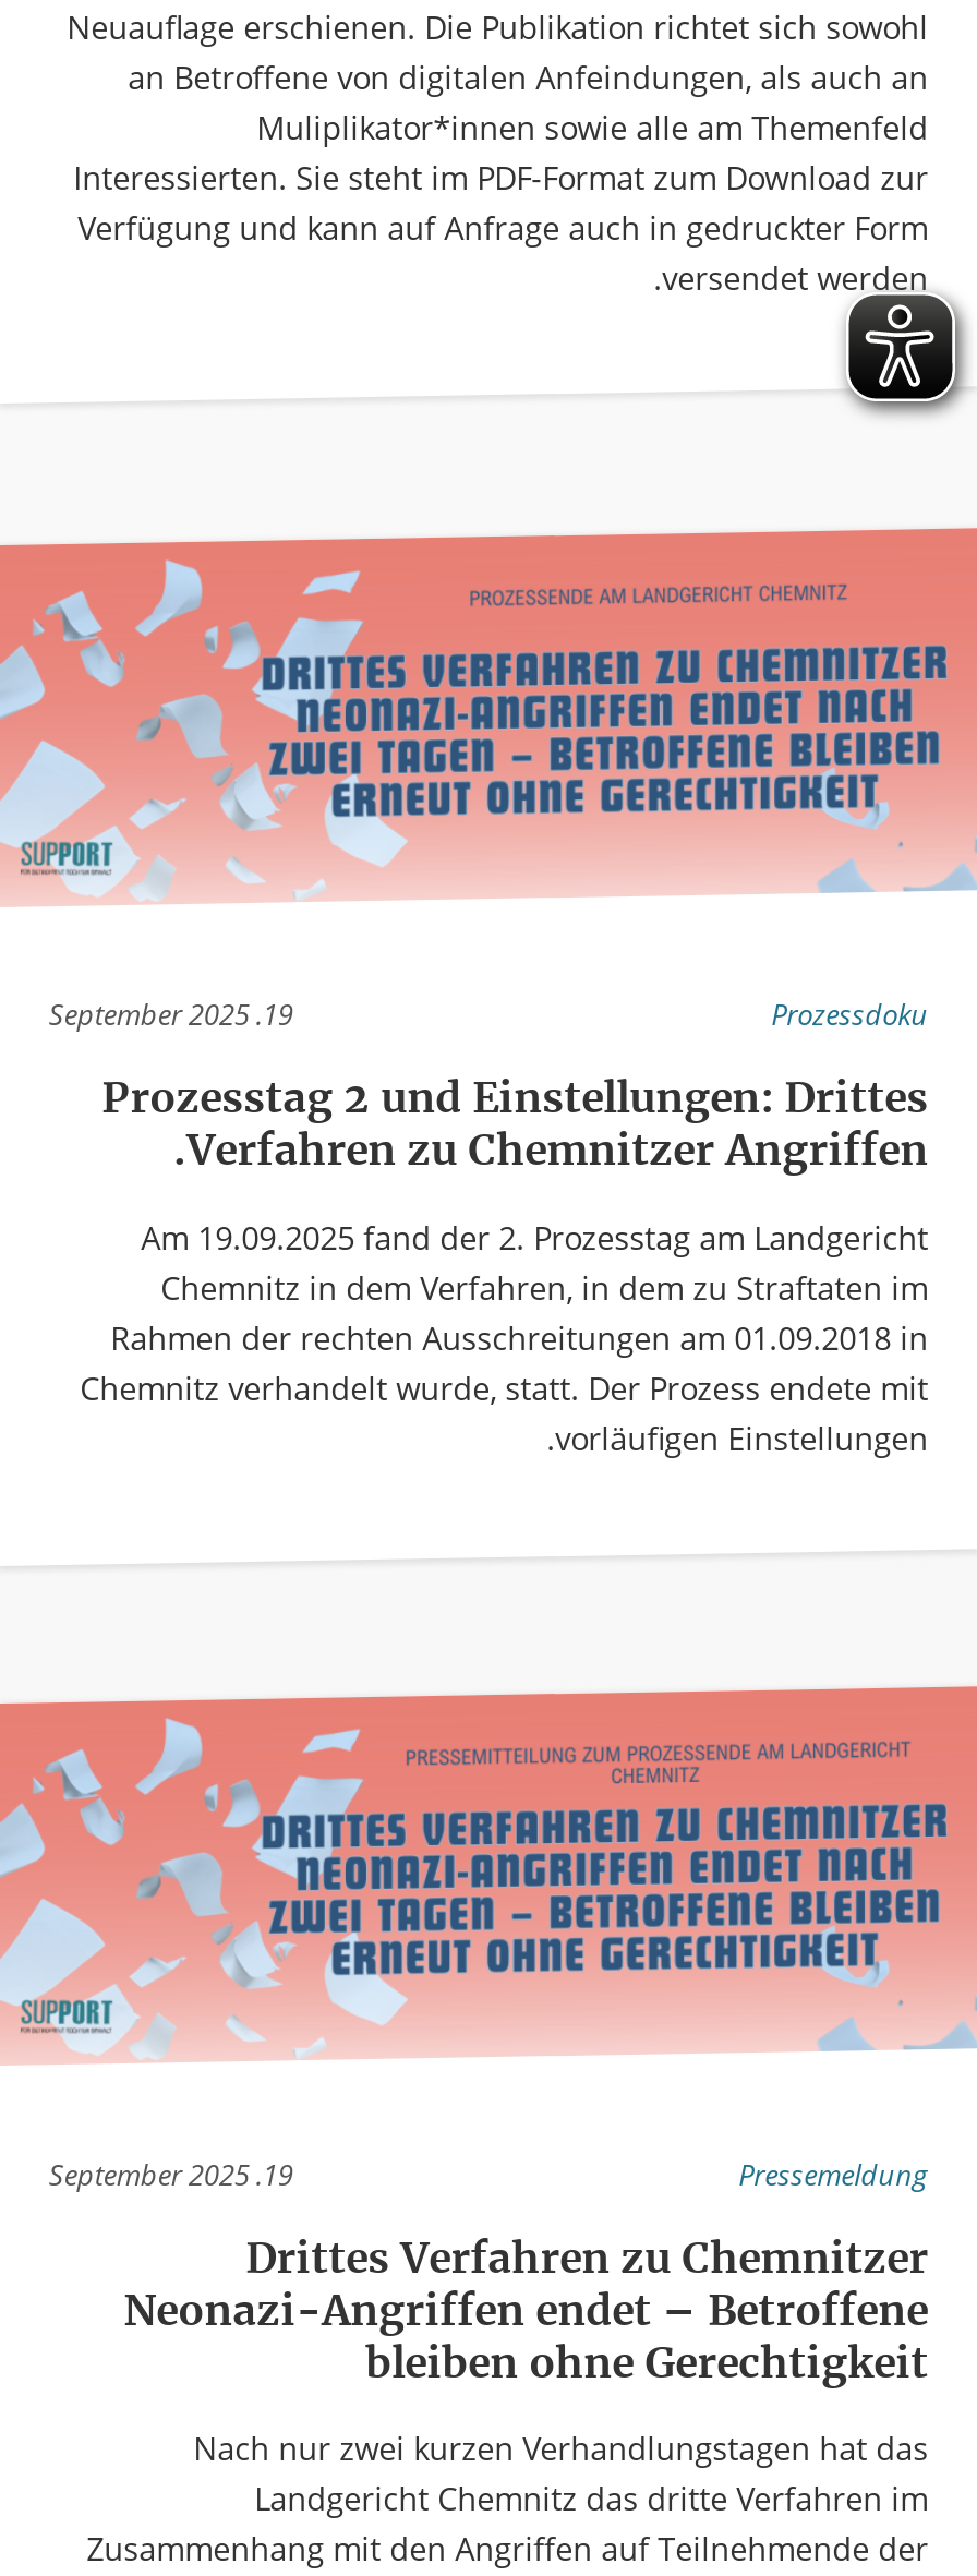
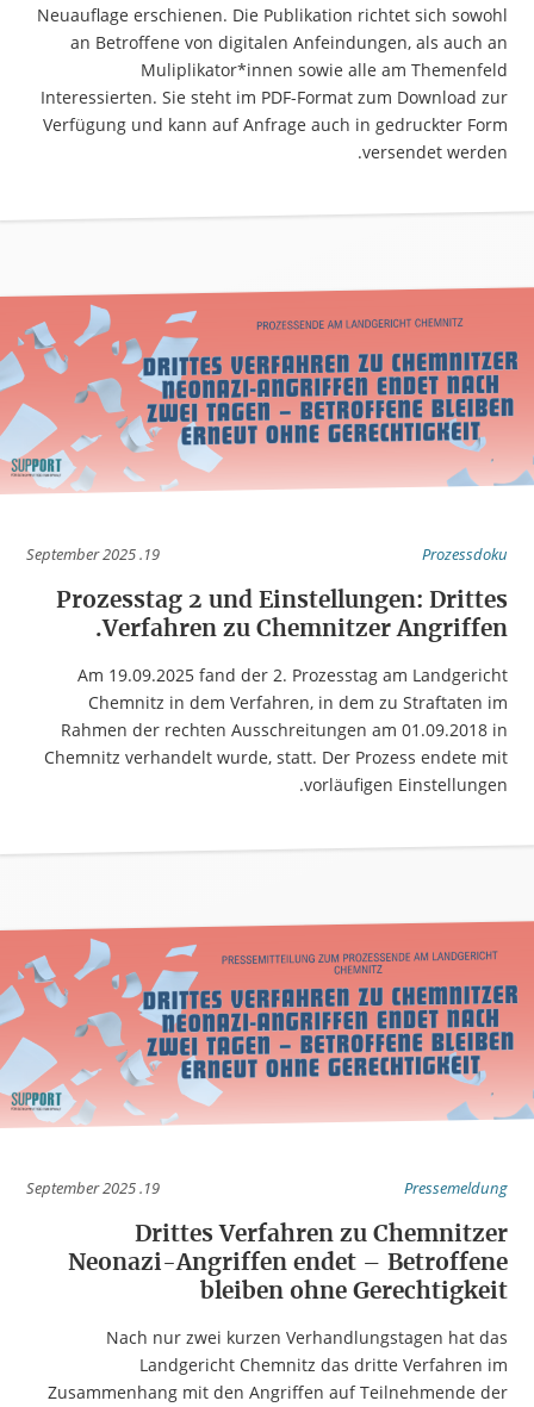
[842,292,968,417] [image] -> none

